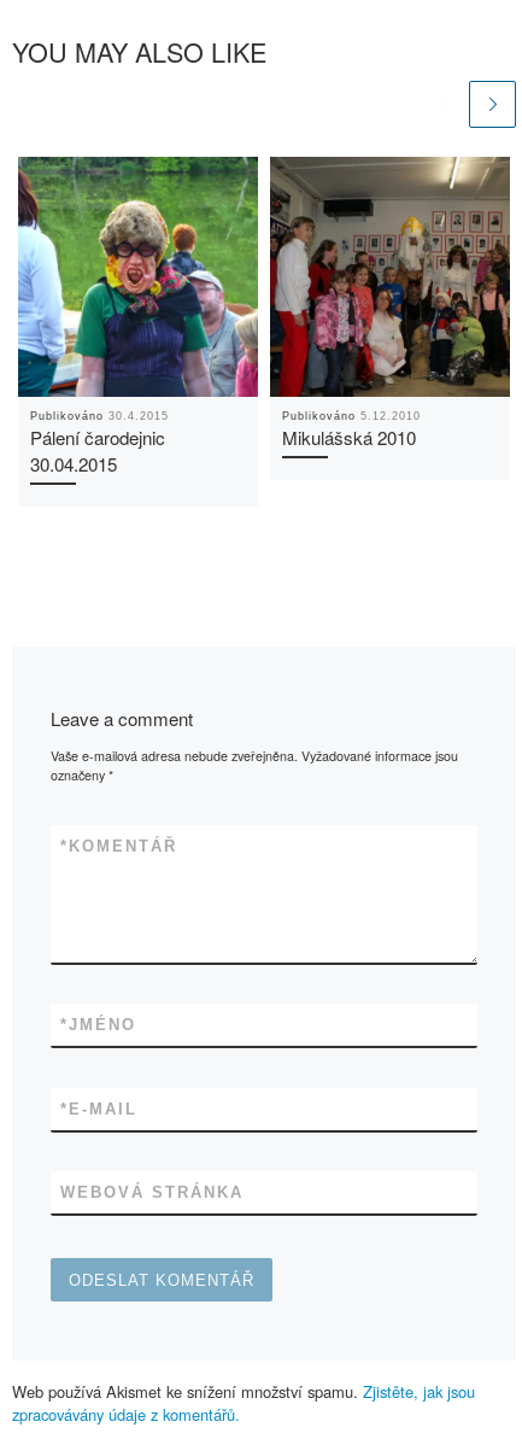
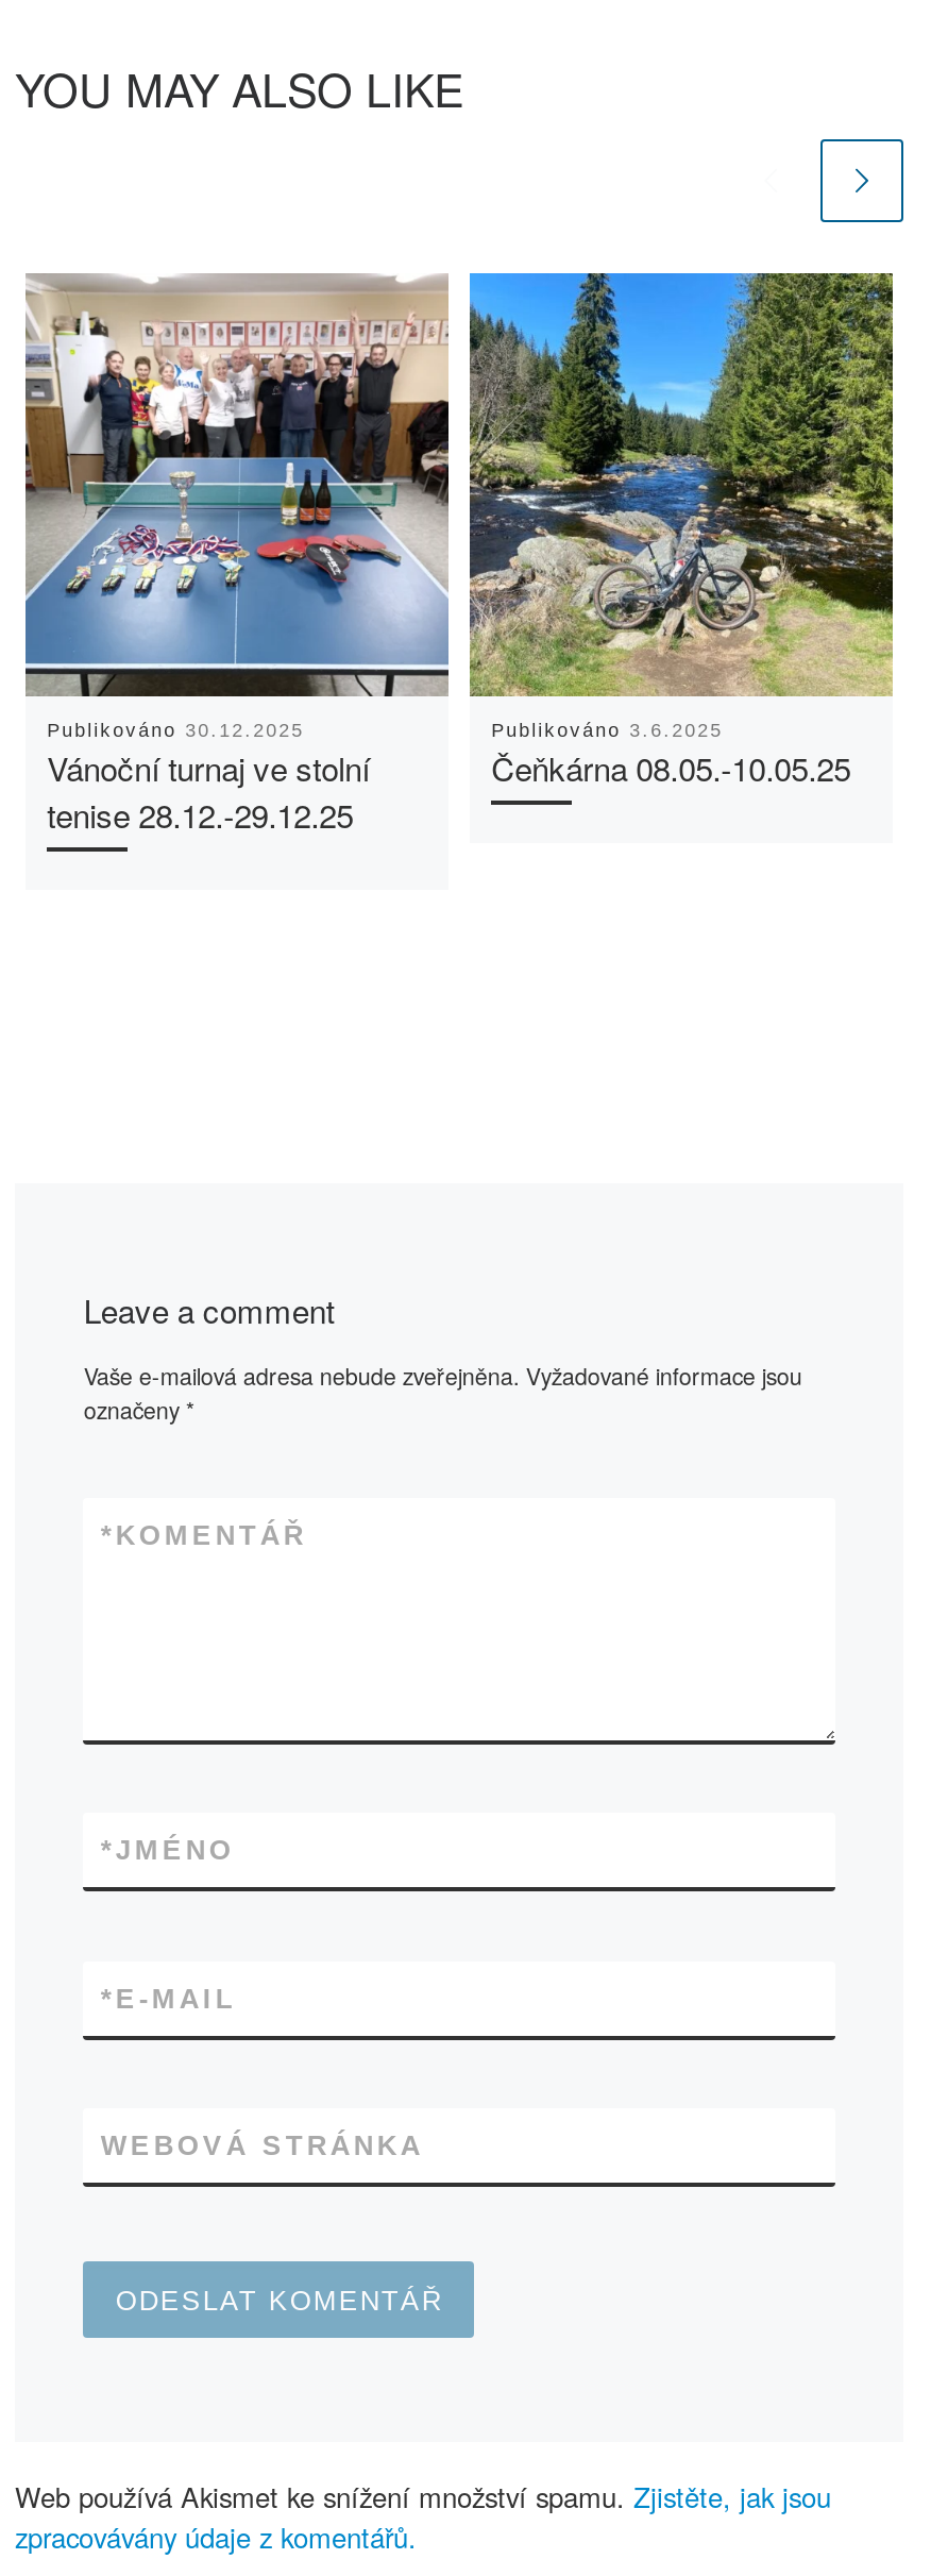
[18,156,259,477] [image] | Publikováno 30.4.2015 | Pálení čarodejnic | 30.04.2015 -> [23,273,451,837] [image] | Publikováno 30.12.2025 | Vánoční turnaj ve stolní | tenise 28.12.-29.12.25
[269,156,511,450] [image] | Publikováno 5.12.2010 | Mikulášská 2010 -> [468,271,895,790] [image] | Publikováno 3.6.2025 | Čeňkárna 08.05.-10.05.25

